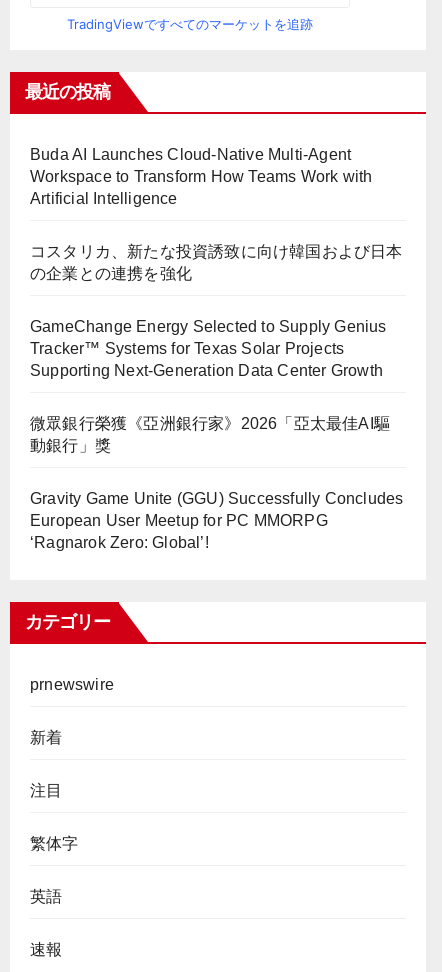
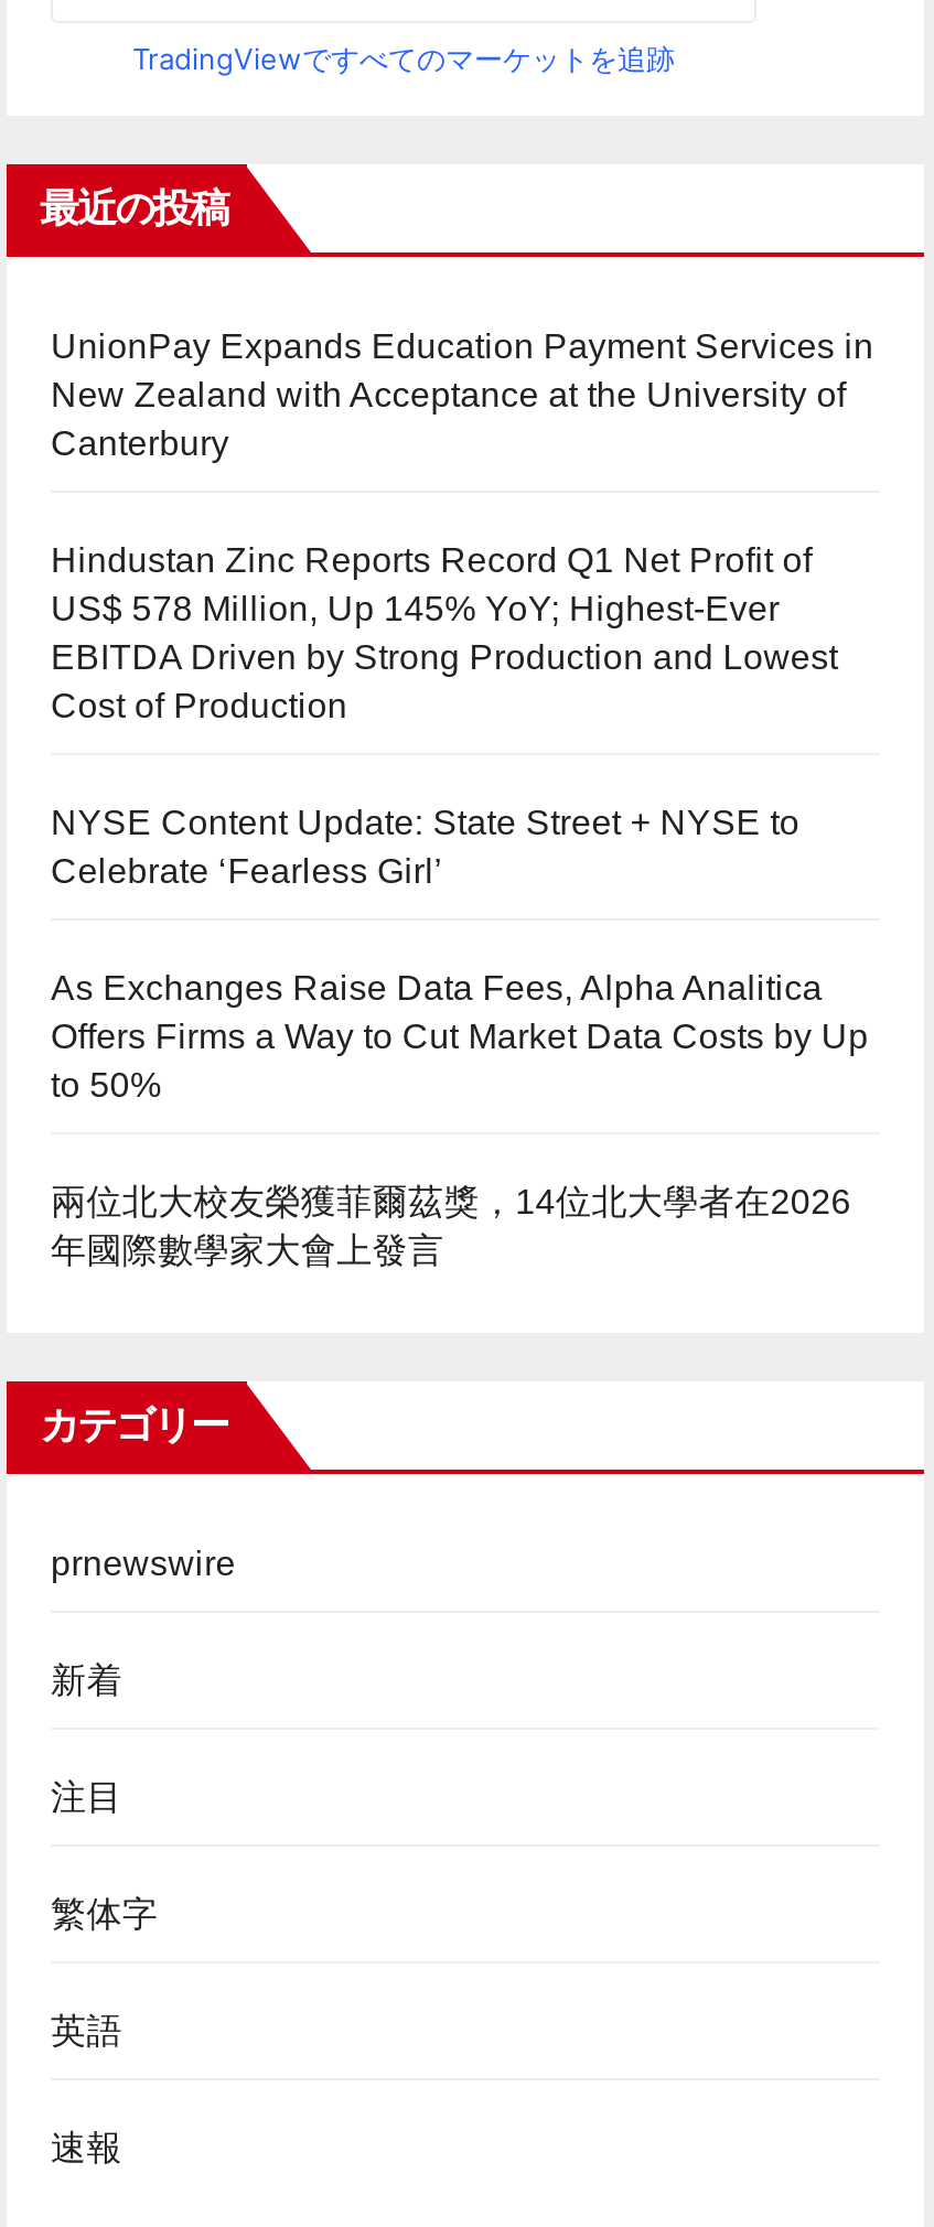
[30,146,372,207] Buda AI Launches Cloud-Native Multi-Agent | Workspace to Transform How Teams Work with | Artificial Intelligence -> [51,328,874,462] UnionPay Expands Education Payment Services in | New Zealand with Acceptance at the University of | Canterbury
[30,243,403,282] コスタリカ、新たな投資誘致に向け韓国および日本 | の企業との連携を強化 -> [51,542,838,725] Hindustan Zinc Reports Record Q1 Net Profit of | US$ 578 Million, Up 145% YoY; Highest-Ever | EBITDA Driven by Strong Production and Lowest | Cost of Production
[30,318,387,379] GameChange Energy Selected to Supply Genius | Tracker™ Systems for Texas Solar Projects | Supporting Next-Generation Data Center Growth -> [51,804,800,890] NYSE Content Update: State Street + NYSE to | Celebrate ‘Fearless Girl’
[30,415,390,454] 微眾銀行榮獲《亞洲銀行家》2026「亞太最佳AI驅 | 動銀行」獎 -> [51,969,868,1104] As Exchanges Raise Data Fees, Alpha Analitica | Offers Firms a Way to Cut Market Data Costs by Up | to 50%
[30,490,403,551] Gravity Game Unite (GGU) Successfully Concludes | European User Meetup for PC MMORPG | ‘Ragnarok Zero: Global’! -> [51,1183,851,1269] 兩位北大校友榮獲菲爾茲獎，14位北大學者在2026 | 年國際數學家大會上發言

